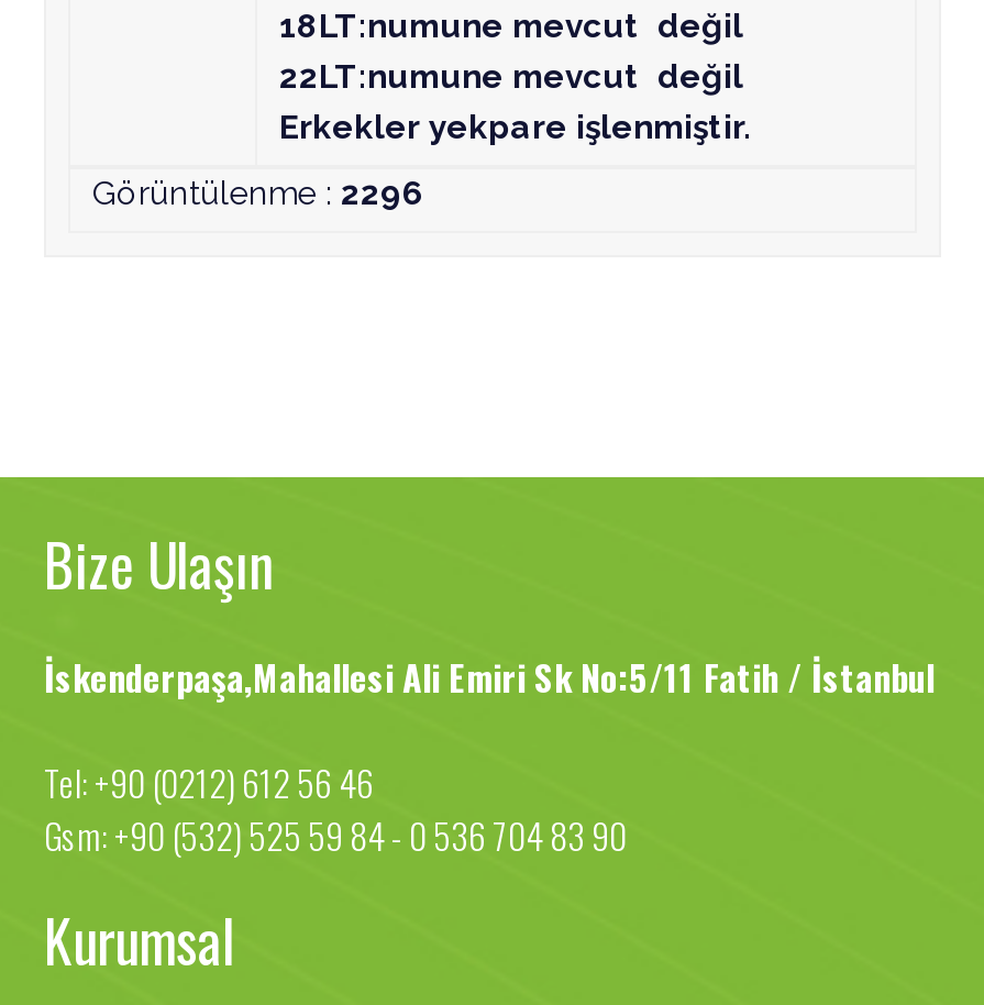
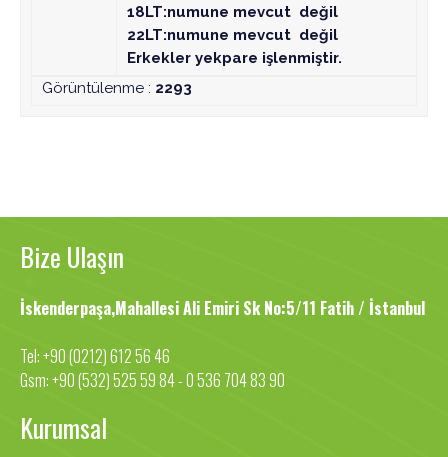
[92,174,424,213] Görüntülenme : 2296 -> [42,79,192,97] Görüntülenme : 2293

